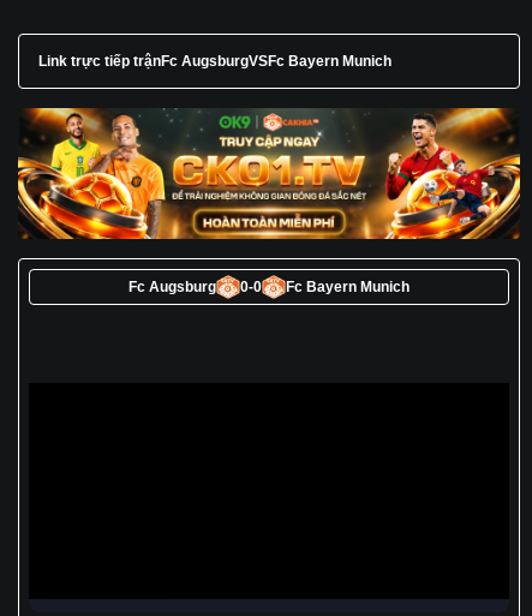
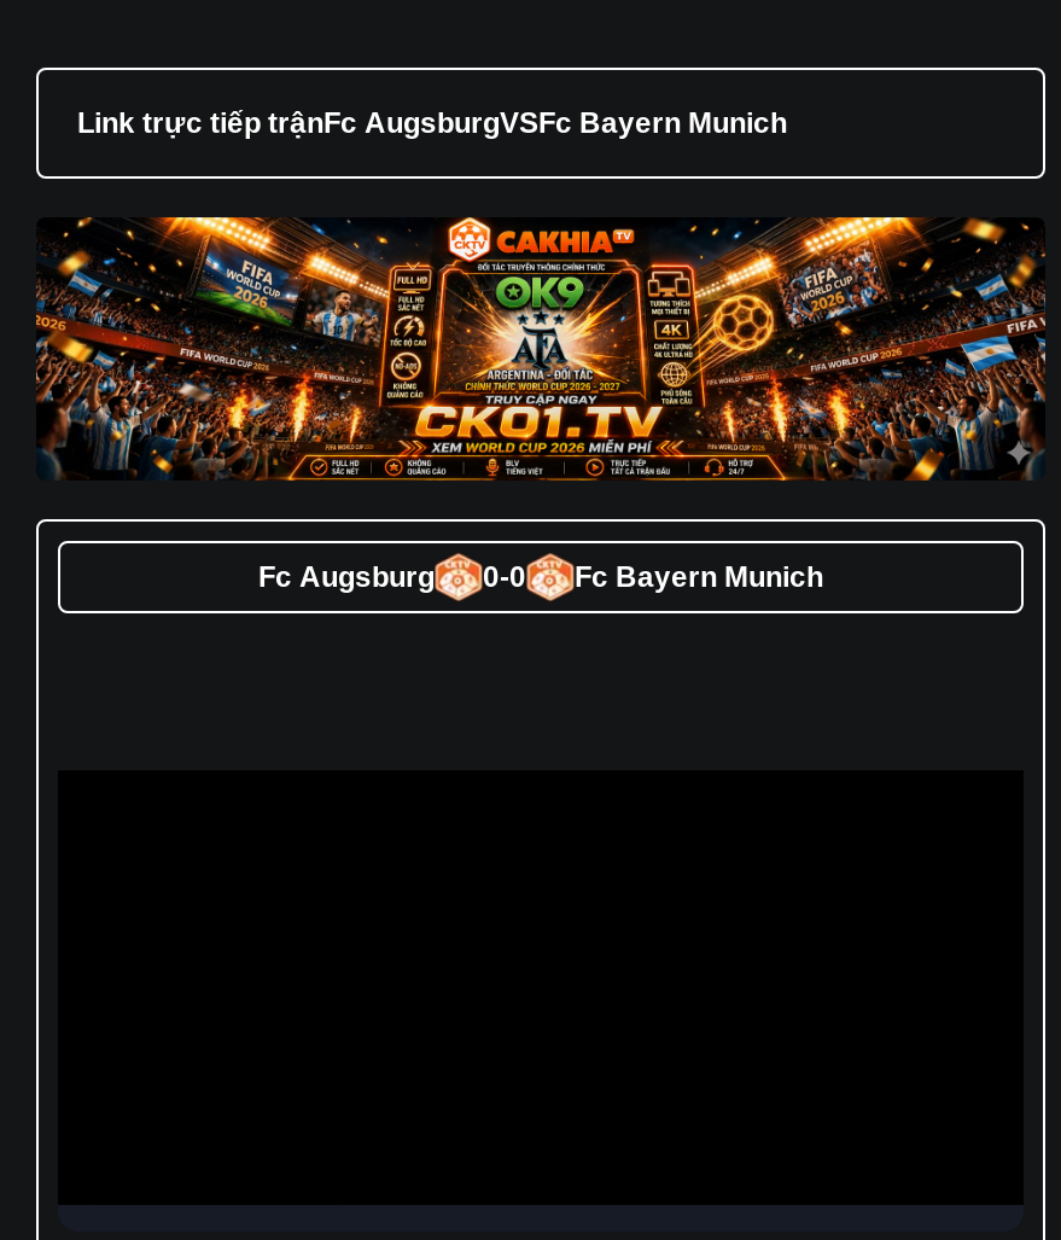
[17,107,521,240] [image] -> [36,215,1048,483] [image]

